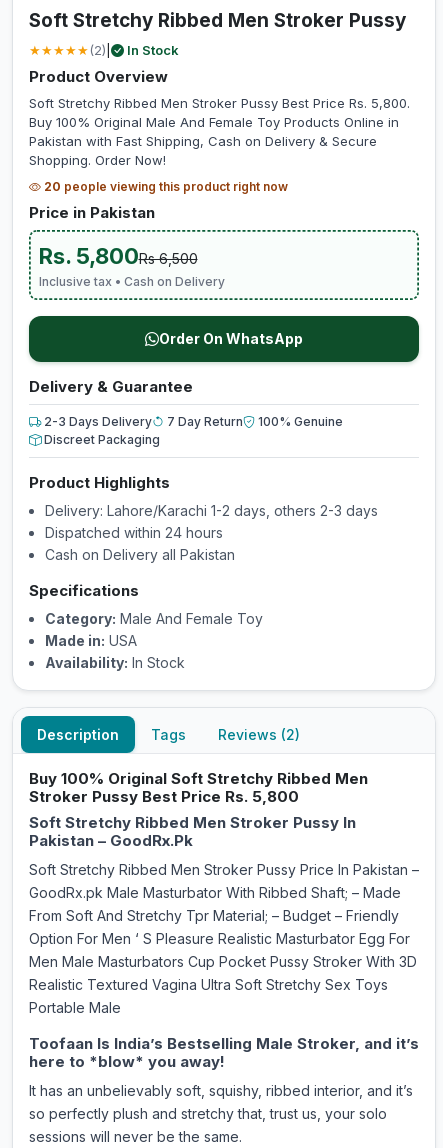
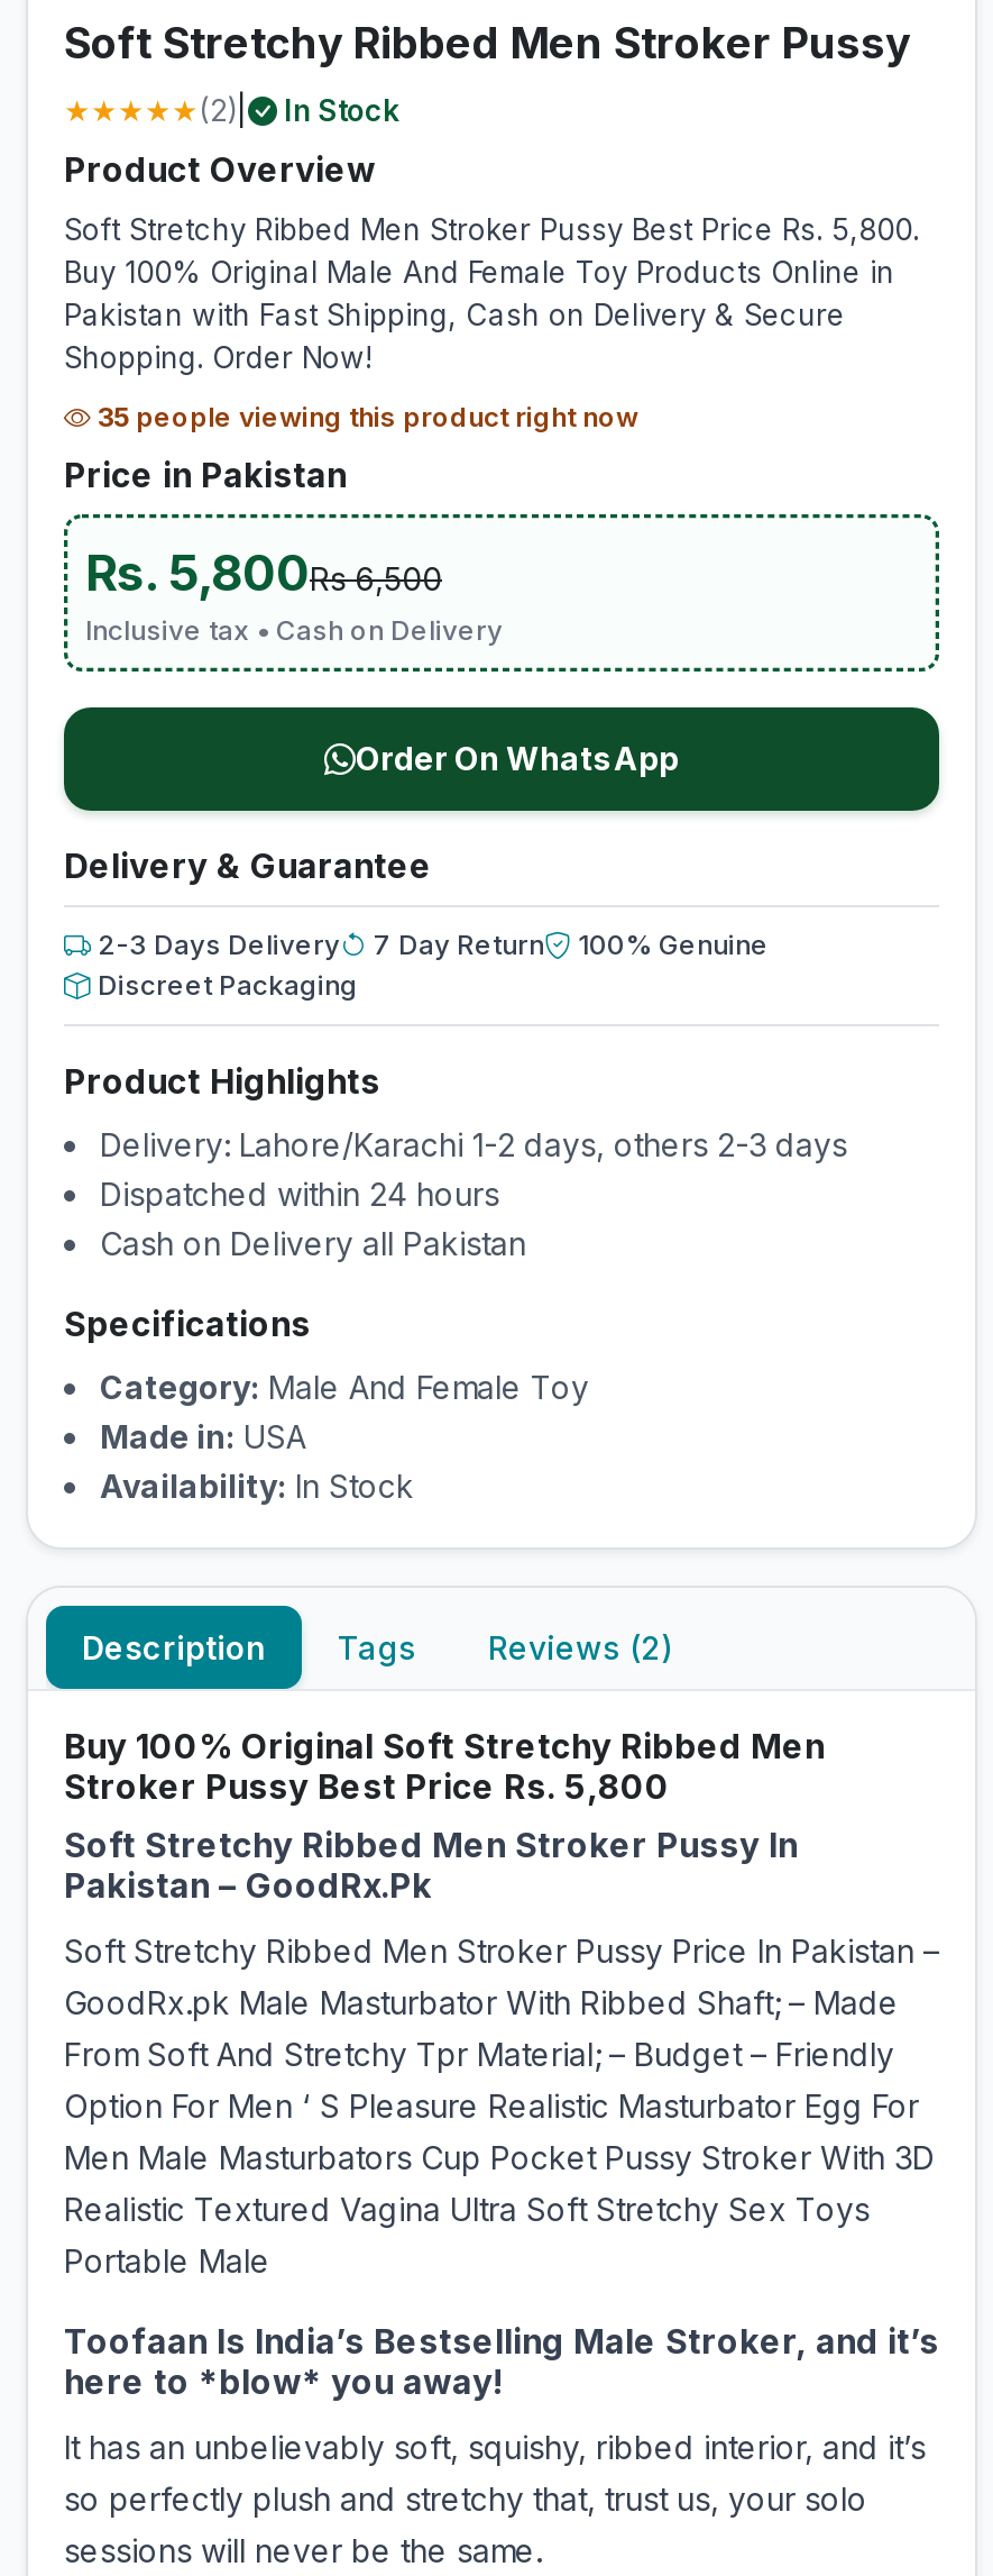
[44,179,288,194] 20 people viewing this product right now -> [98,400,638,434] 35 people viewing this product right now

